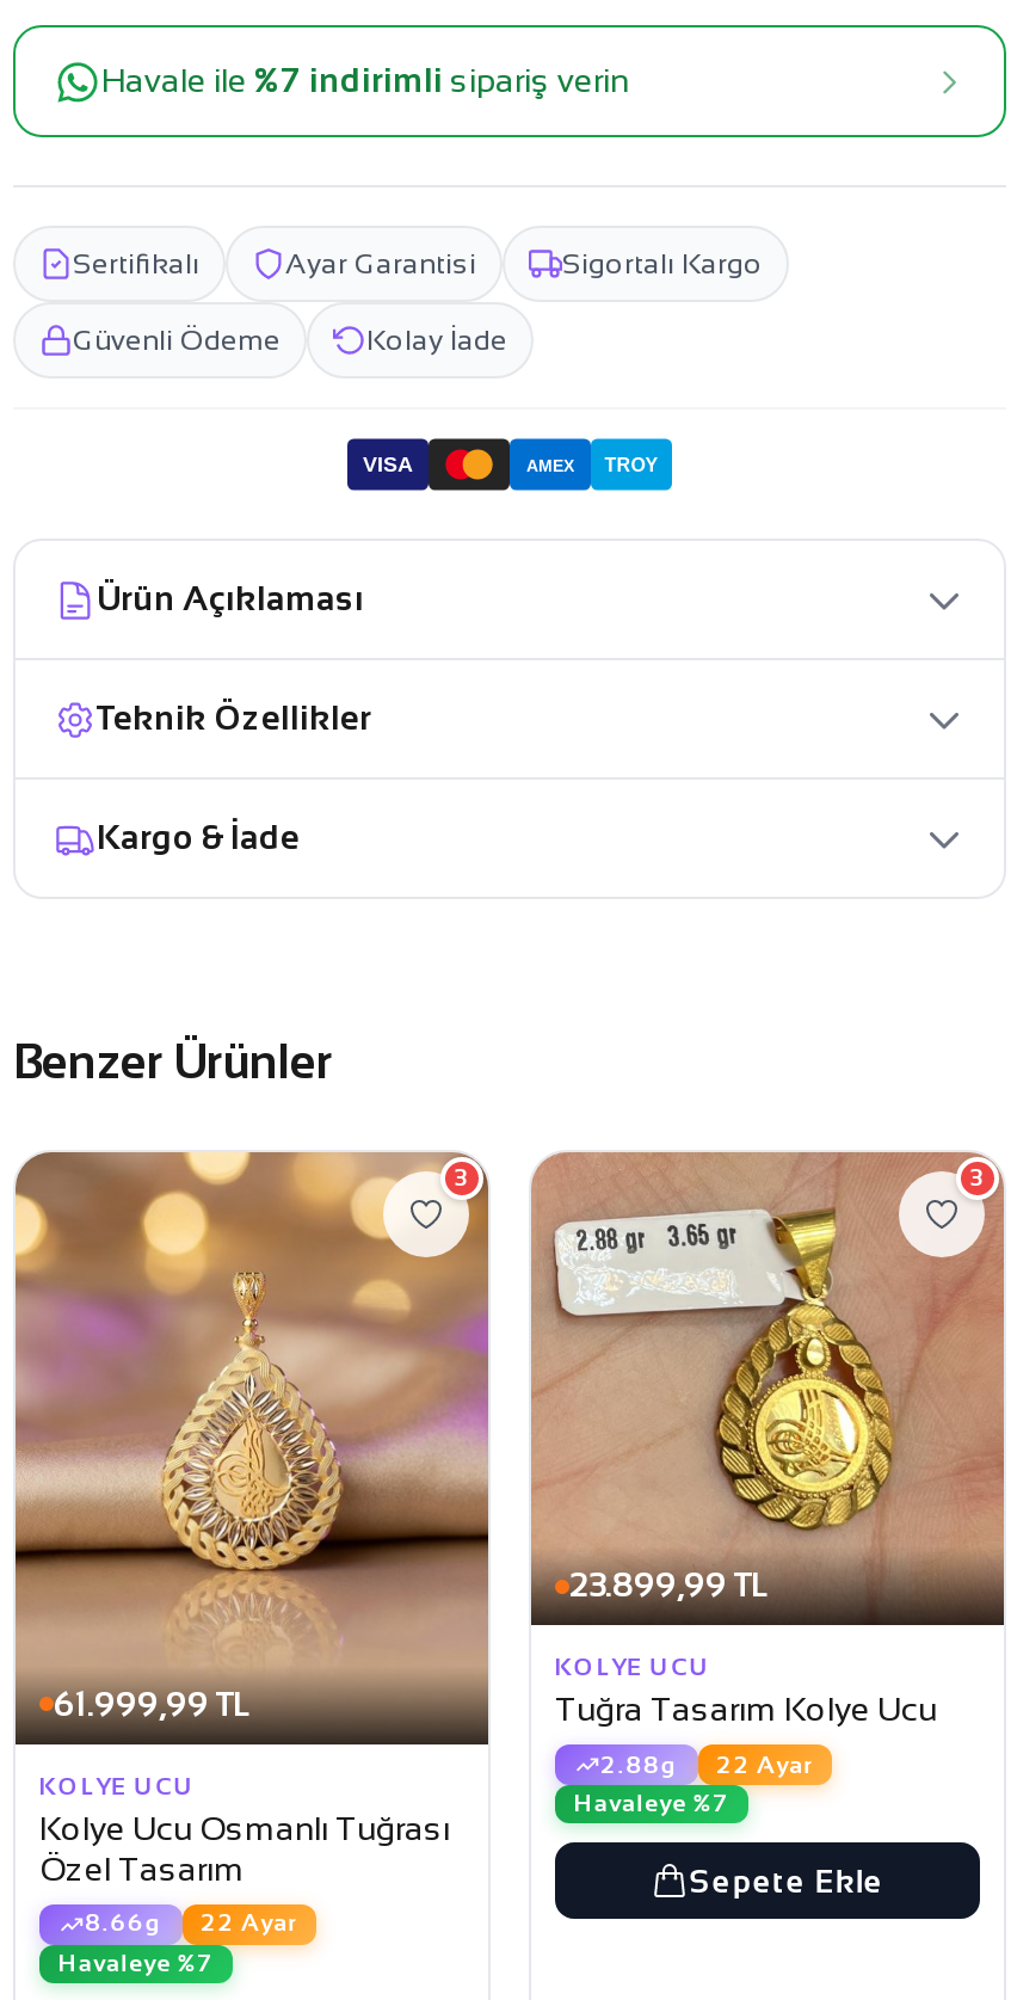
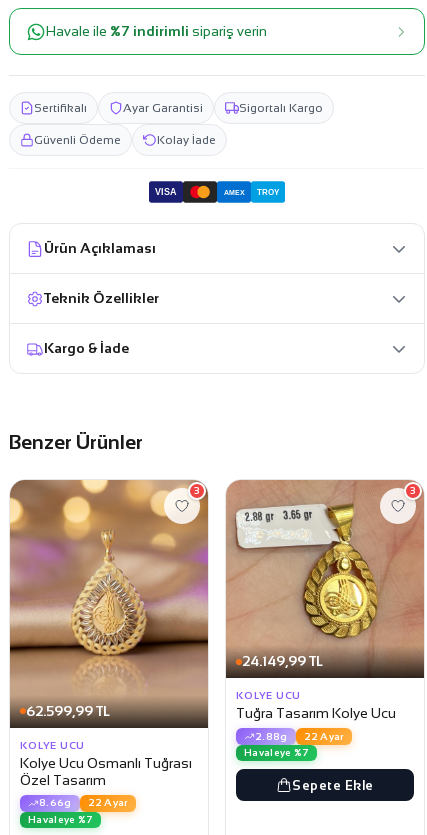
[569,1566,768,1605] 23.899,99 TL -> [242,653,323,669] 24.149,99 TL
[54,1685,249,1723] 61.999,99 TL -> [26,703,110,719] 62.599,99 TL

